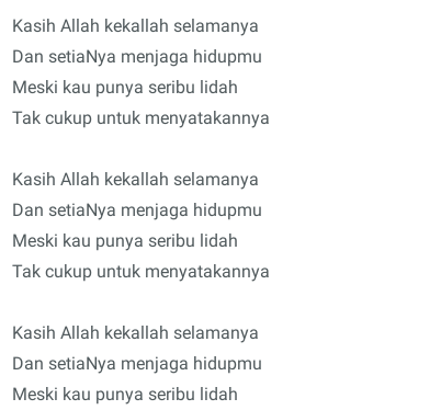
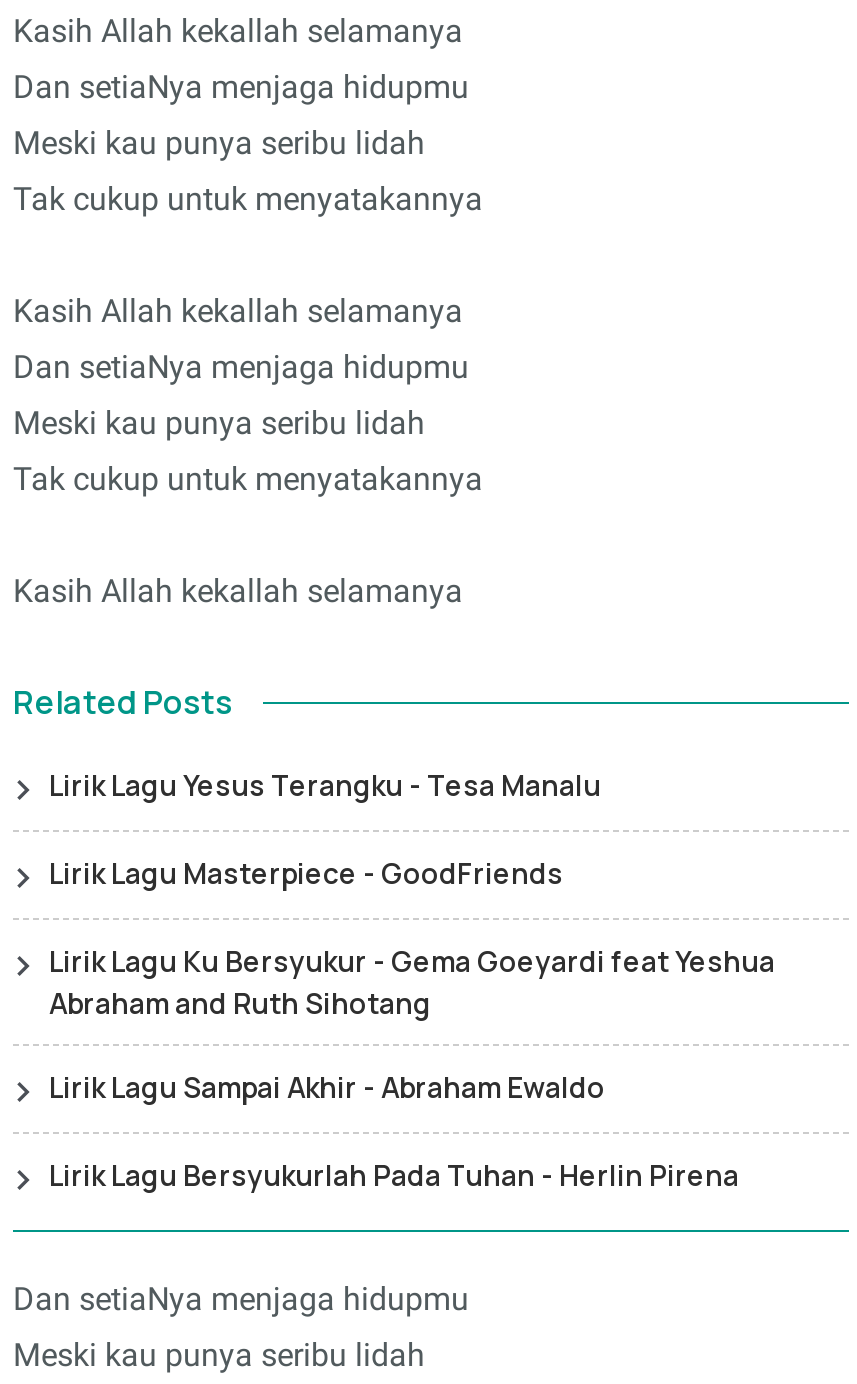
none -> [13,680,775,1194] Related Posts | Lirik Lagu Yesus Terangku - Tesa Manalu | Lirik Lagu Masterpiece - GoodFriends | Lirik Lagu Ku Bersyukur - Gema Goeyardi feat Yeshua | Abraham and Ruth Sihotang | Lirik Lagu Sampai Akhir - Abraham Ewaldo | Lirik Lagu Bersyukurlah Pada Tuhan - Herlin Pirena

